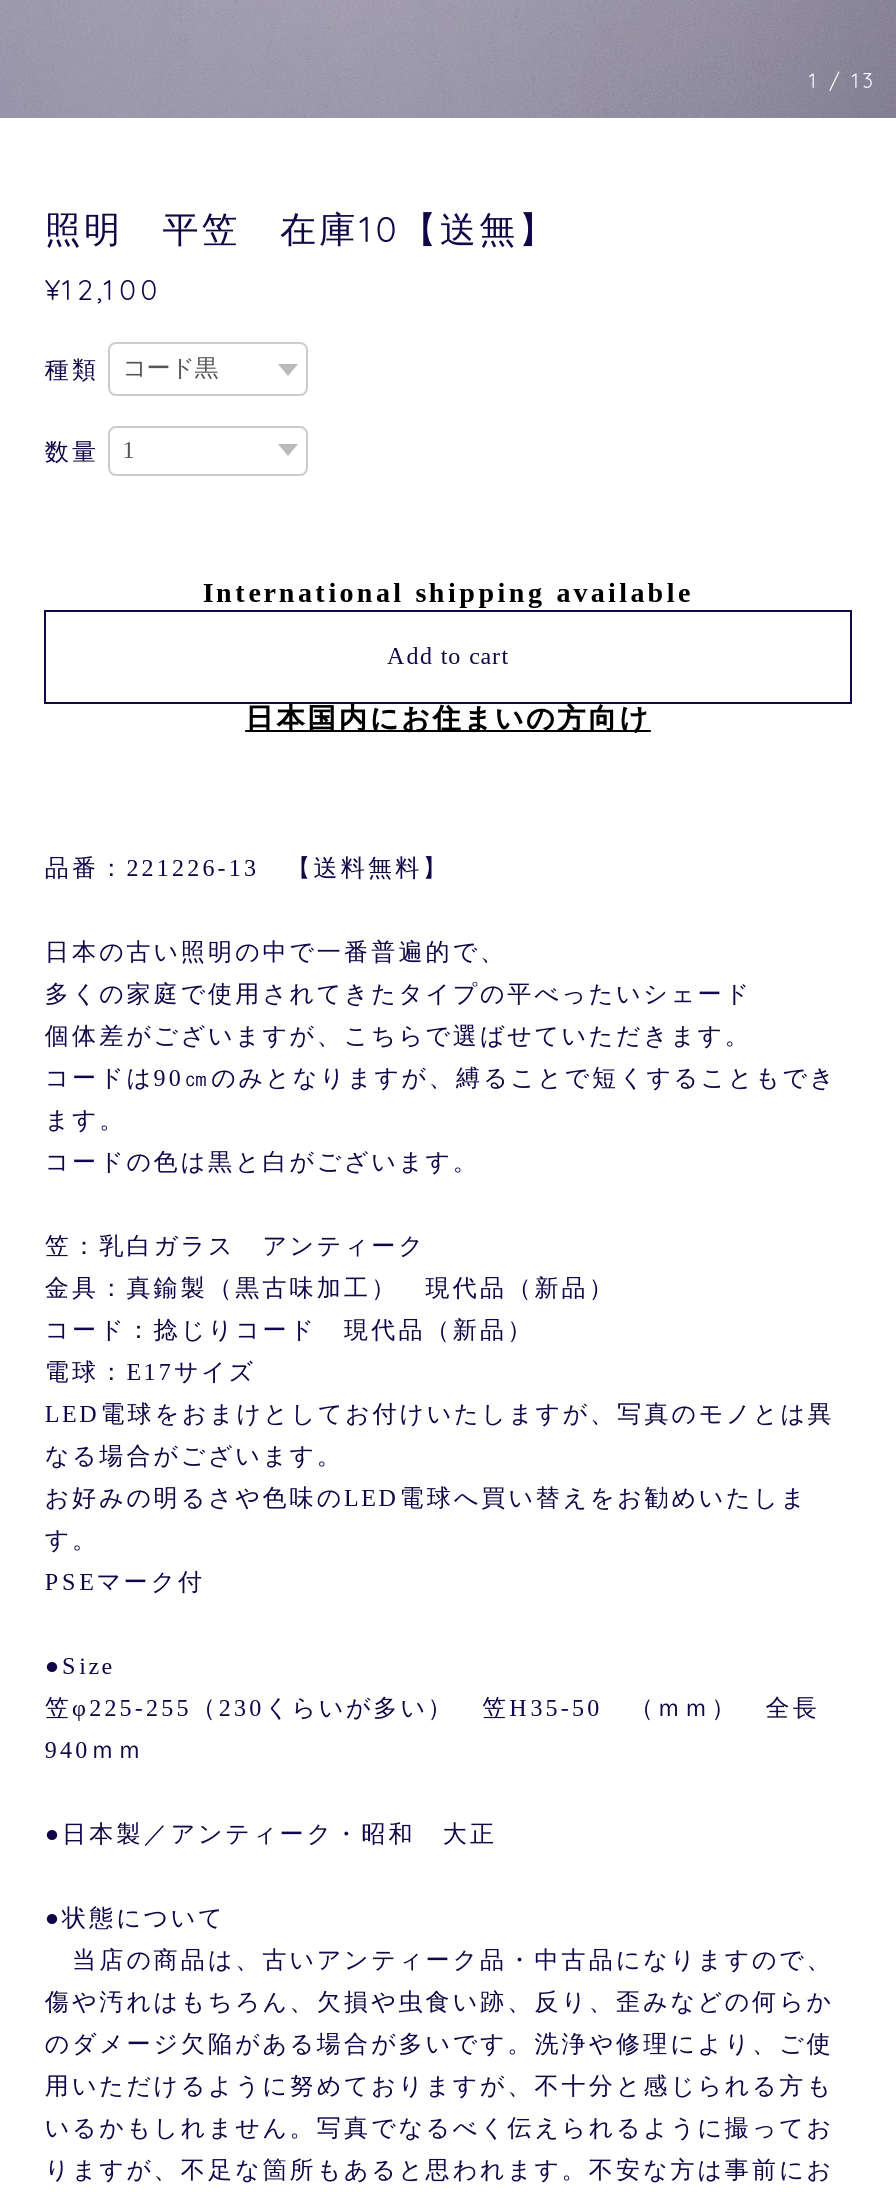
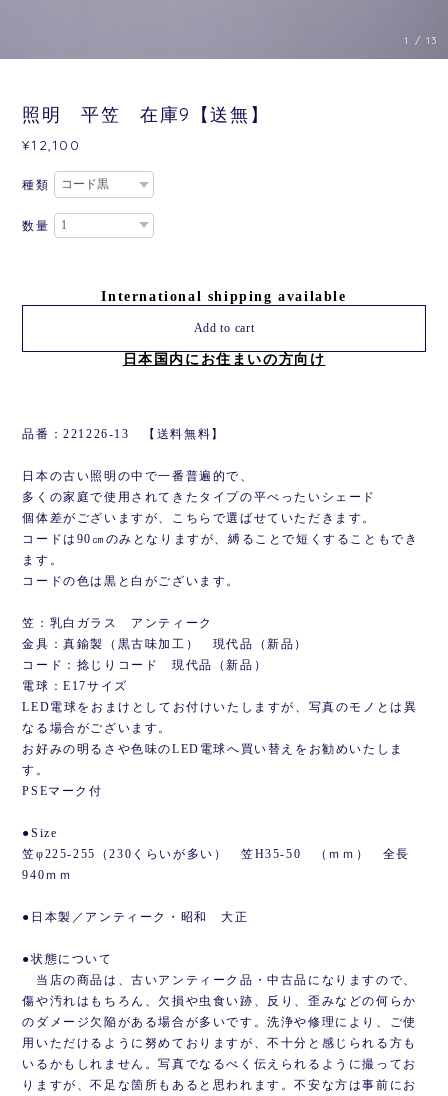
[45,206,558,252] 照明 平笠 在庫10【送無】 -> [22,103,269,126] 照明 平笠 在庫9【送無】

